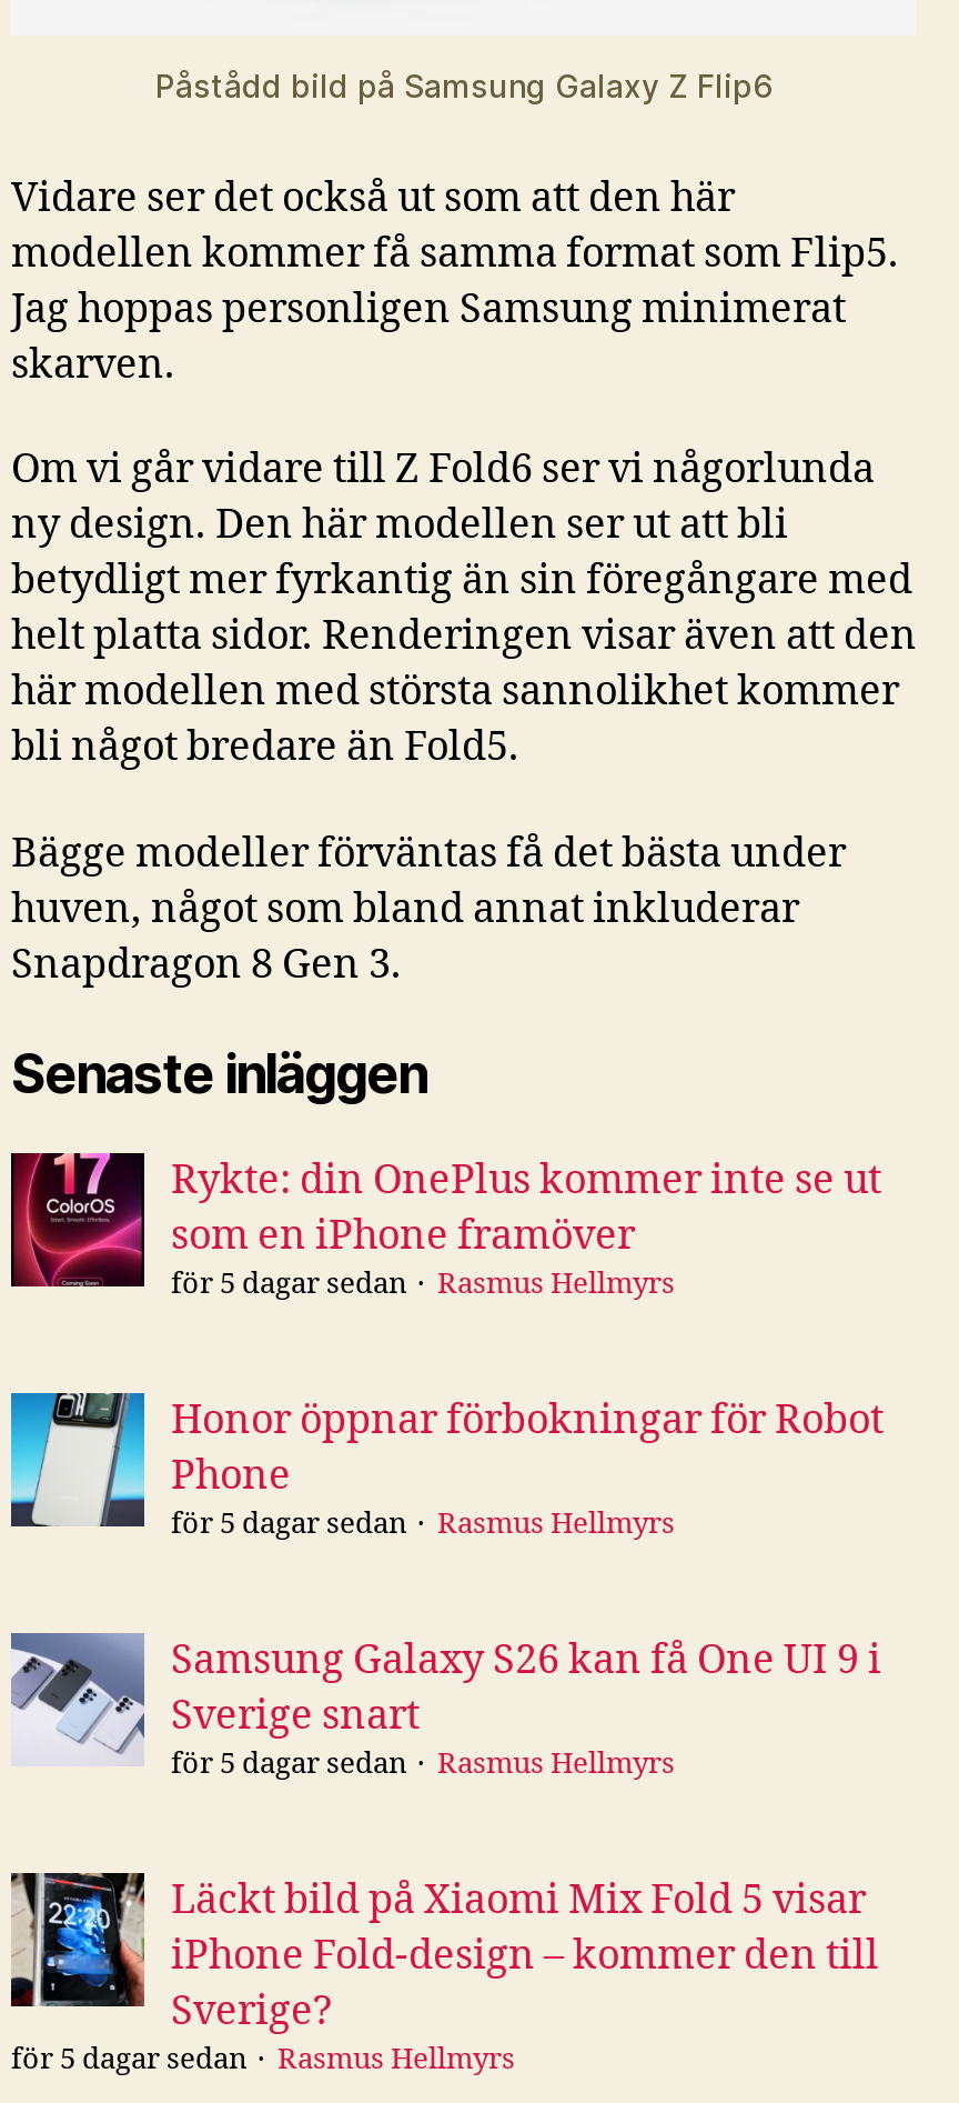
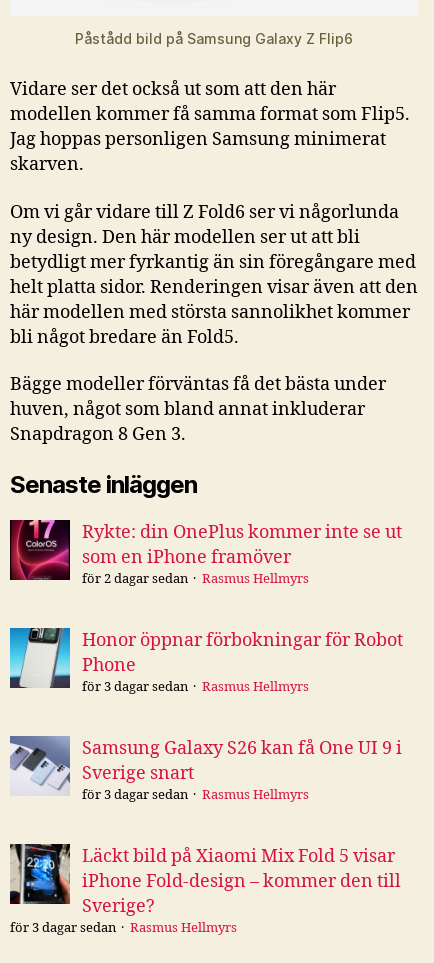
[171,1268,406,1303] för 5 dagar sedan -> [82,570,188,586] för 2 dagar sedan
[171,1508,406,1543] för 5 dagar sedan -> [82,678,188,694] för 3 dagar sedan
[171,1748,406,1783] för 5 dagar sedan -> [82,786,188,802] för 3 dagar sedan
[11,2043,246,2079] för 5 dagar sedan -> [10,919,116,935] för 3 dagar sedan

